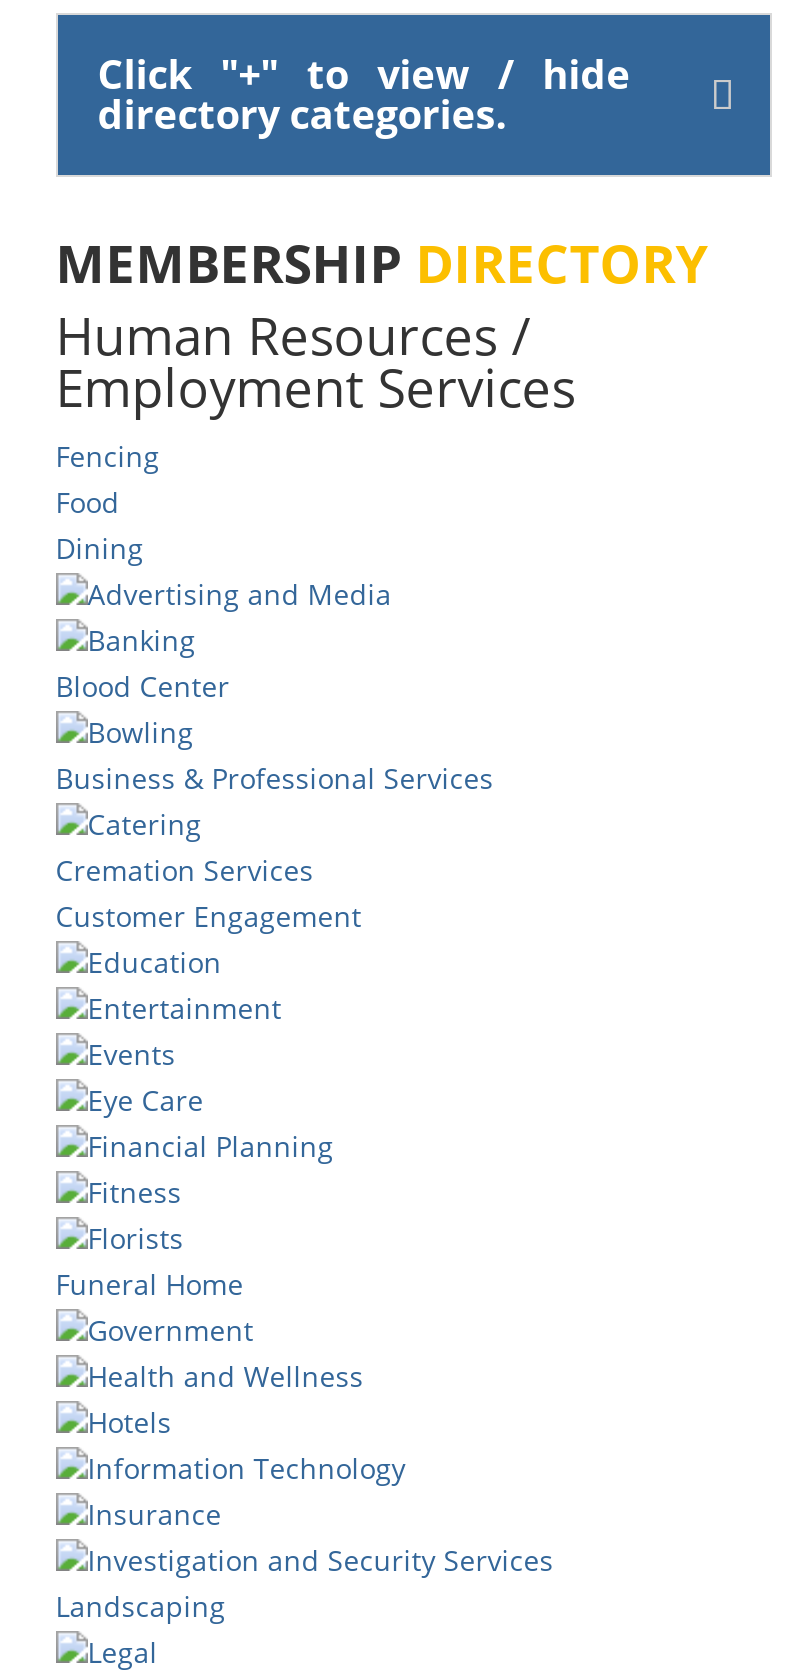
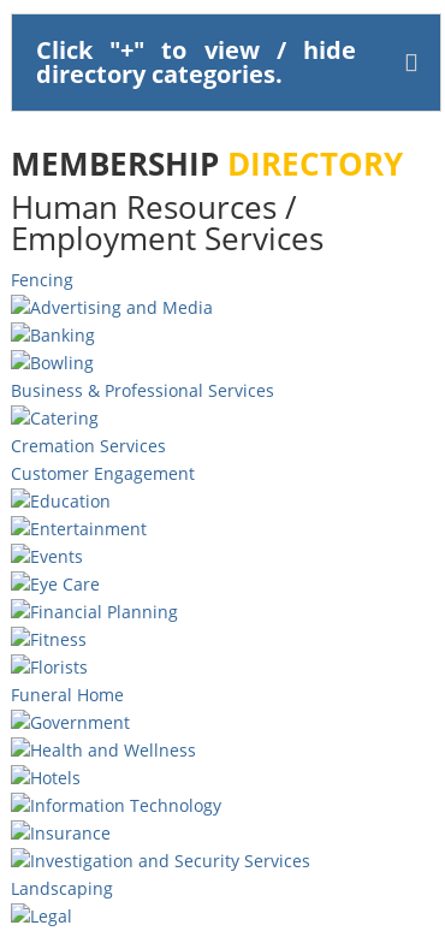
[56,483,144,567] Food | Dining -> none
[56,667,230,705] Blood Center -> none

